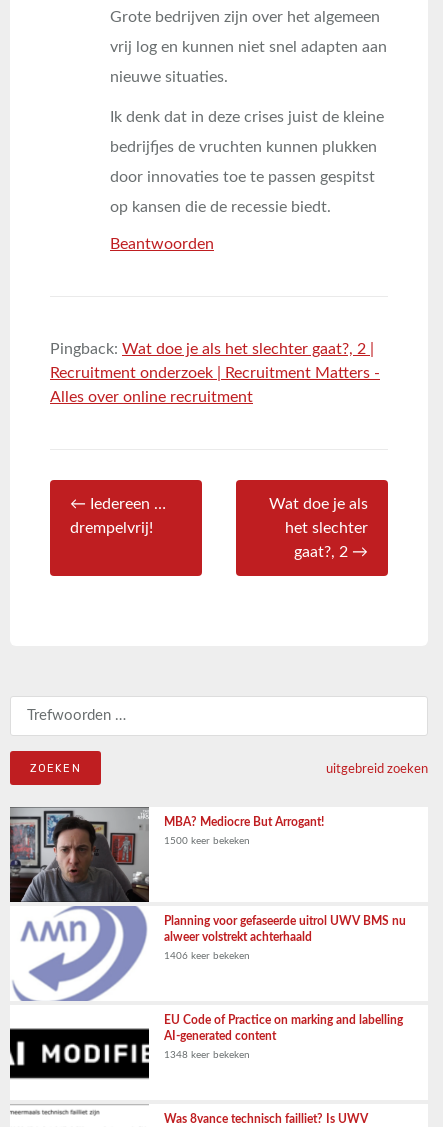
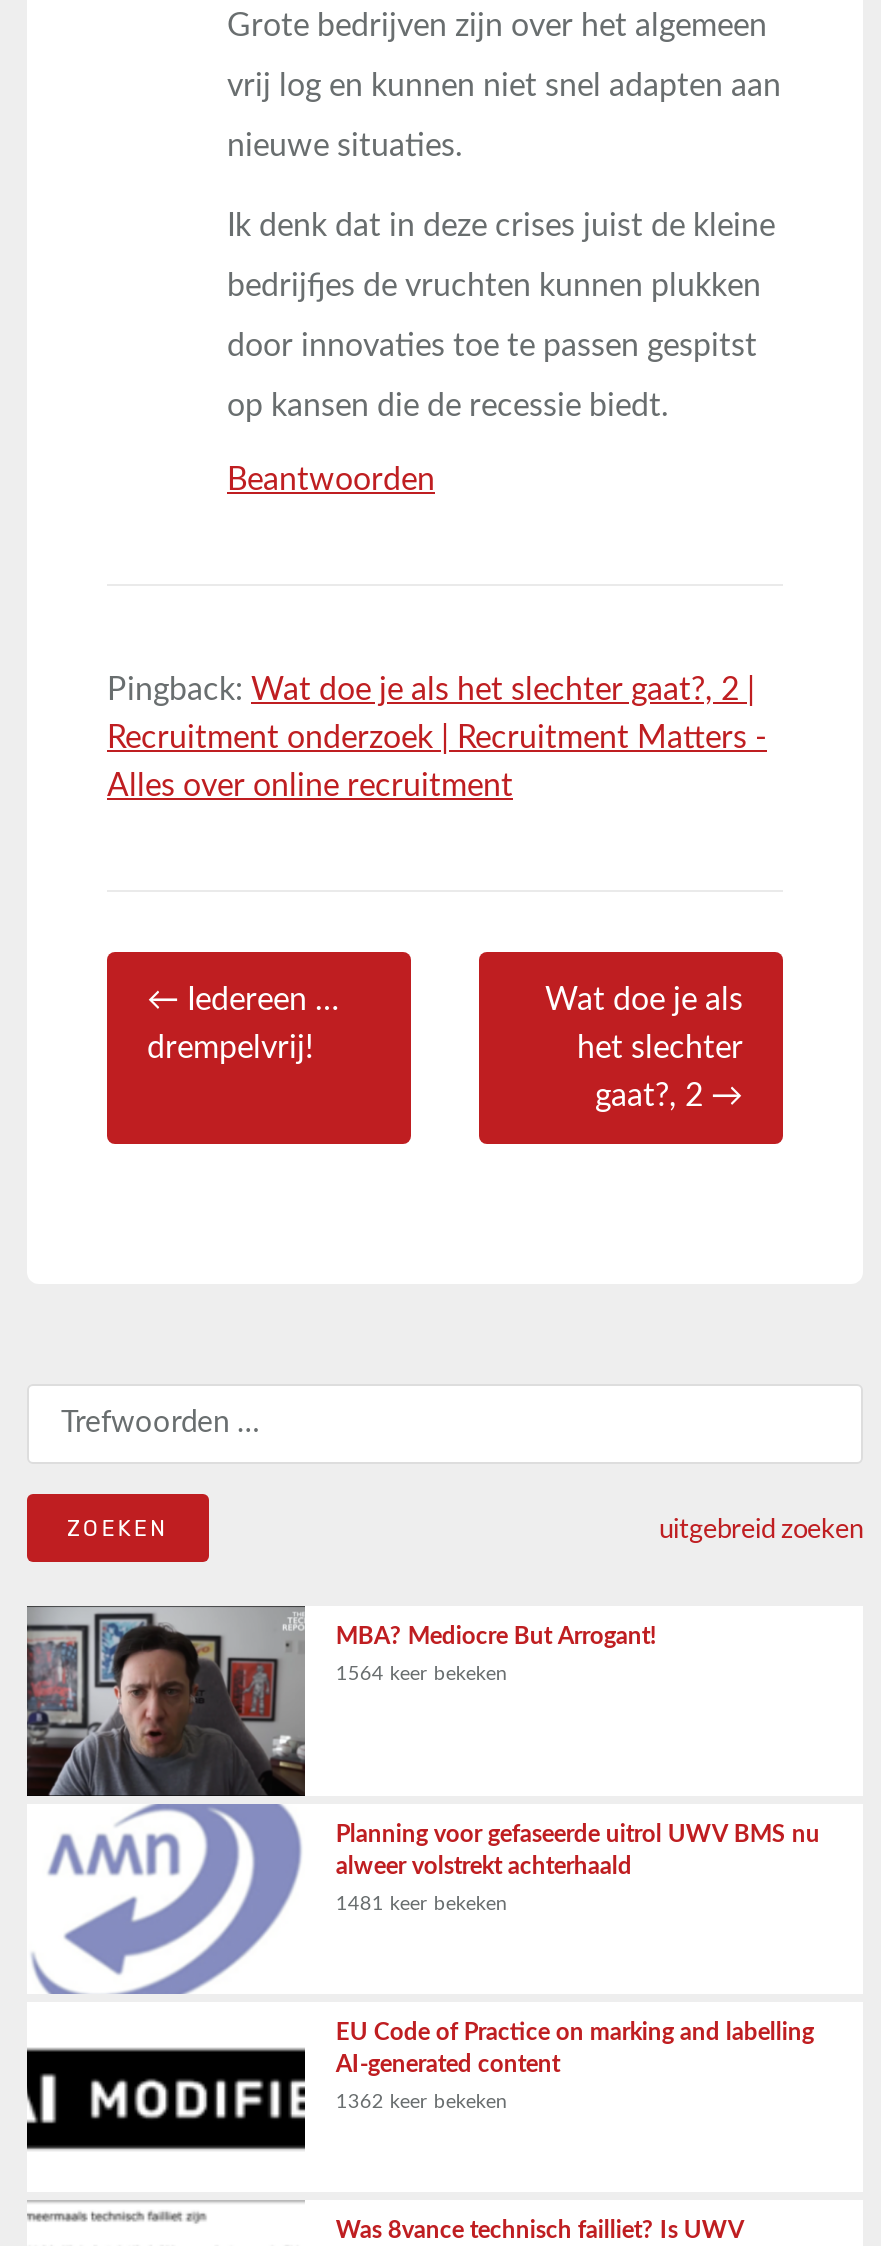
[164,836,250,846] 1500 keer bekeken -> [336,1664,508,1684] 1564 keer bekeken
[164,951,250,961] 1406 keer bekeken -> [336,1894,508,1914] 1481 keer bekeken
[164,1050,250,1060] 1348 keer bekeken -> [336,2092,508,2112] 1362 keer bekeken

